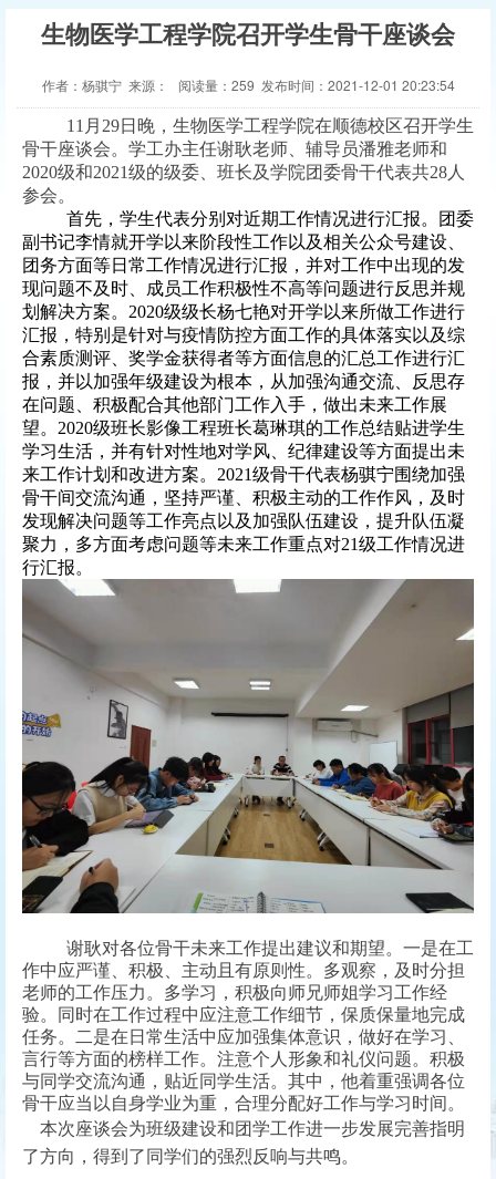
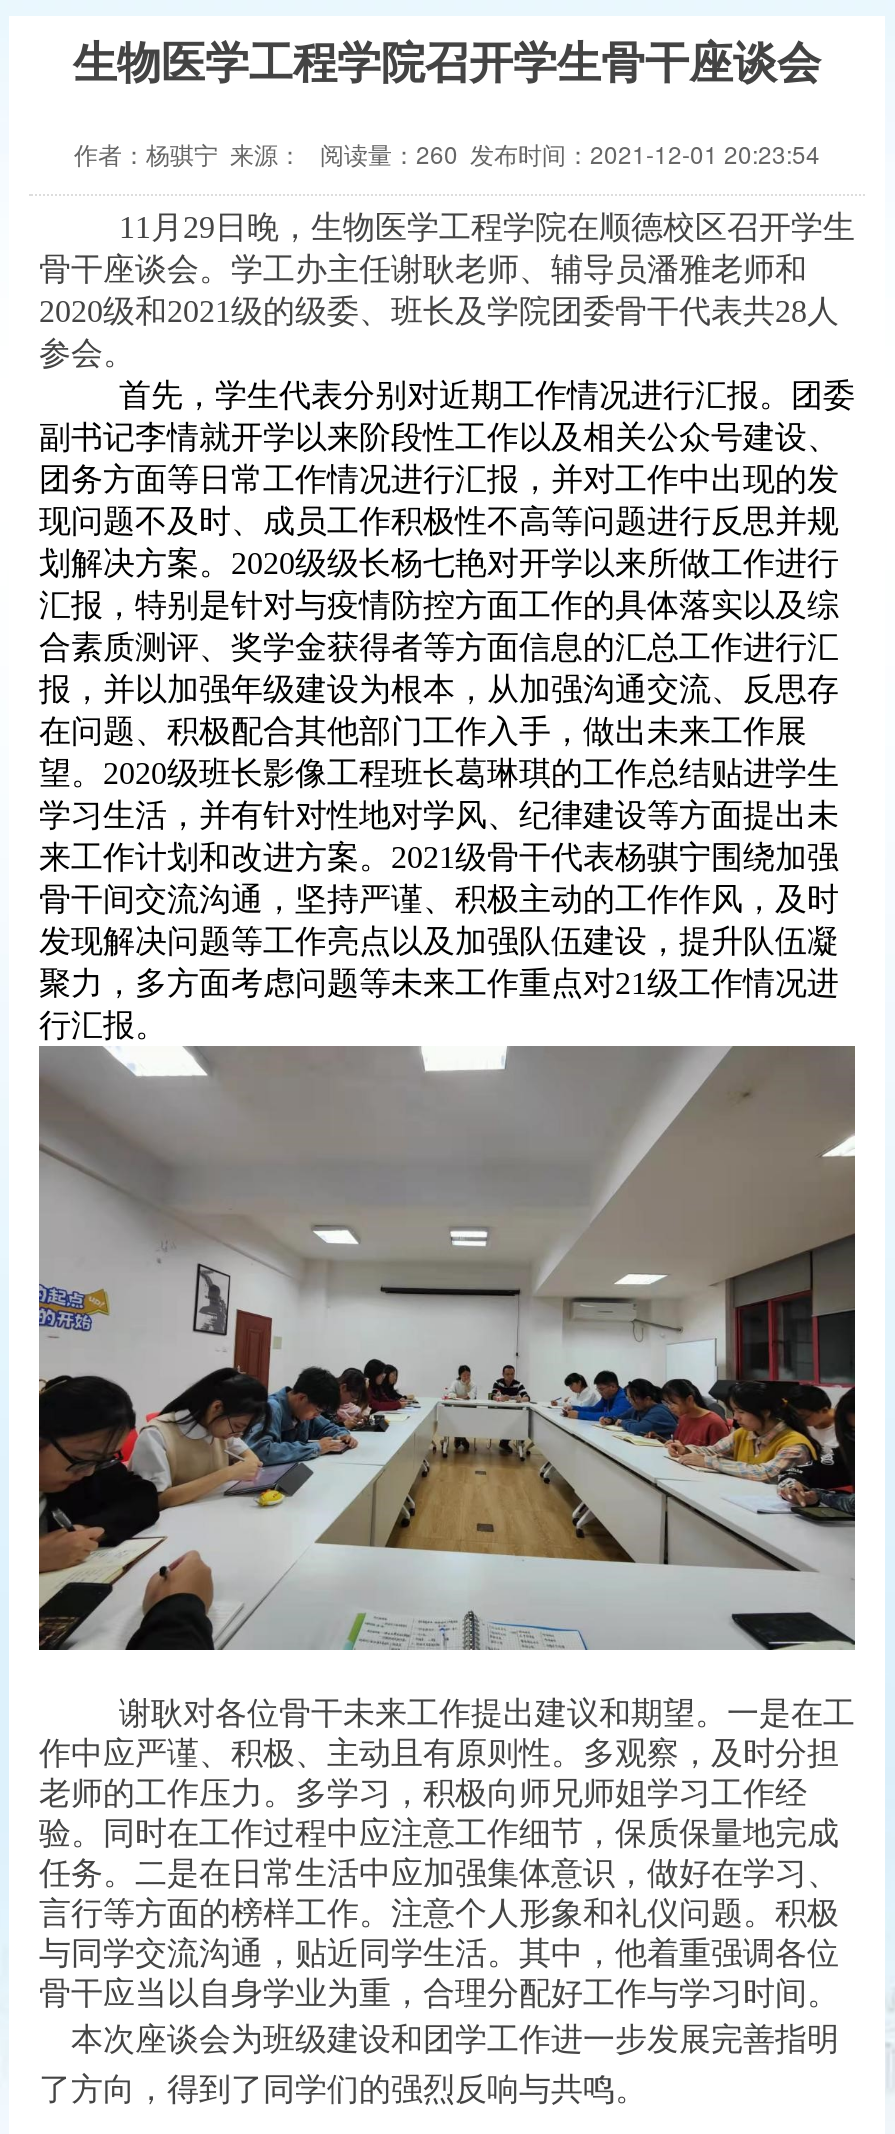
[42,75,454,94] 作者：杨骐宁 来源： 阅读量：259发布时间：2021-12-01 20:23:54 -> [74,136,820,170] 作者：杨骐宁 来源： 阅读量：260发布时间：2021-12-01 20:23:54

